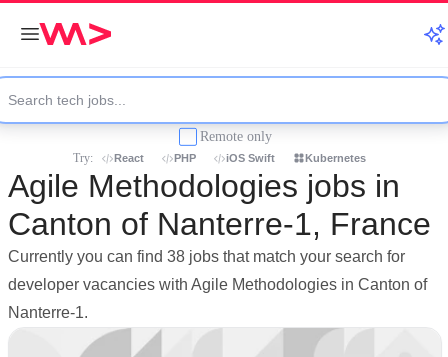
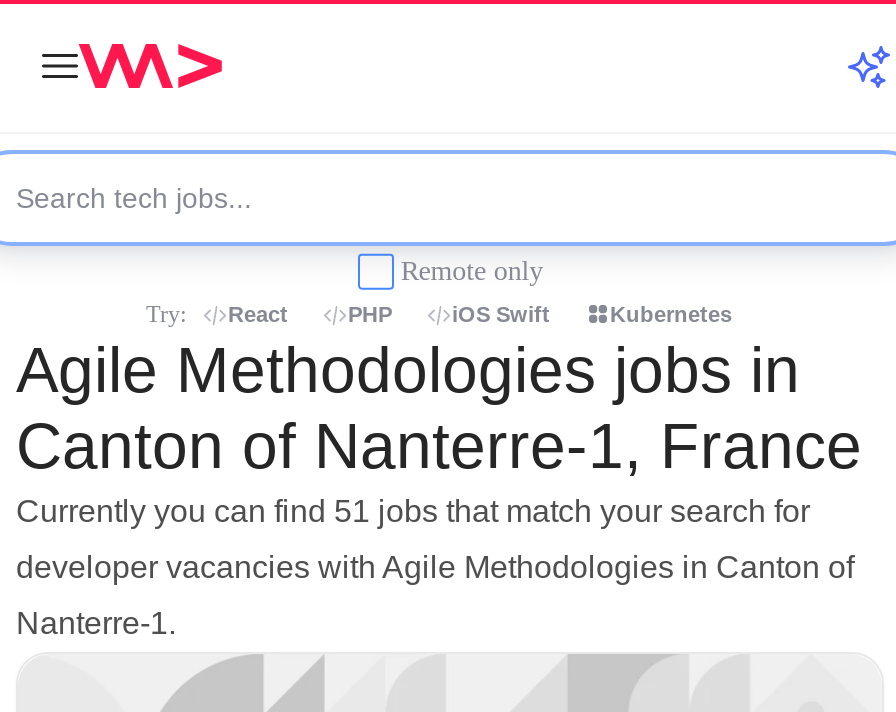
[8,248,405,265] Currently you can find 38 jobs that match your search for -> [16,494,810,528] Currently you can find 51 jobs that match your search for

